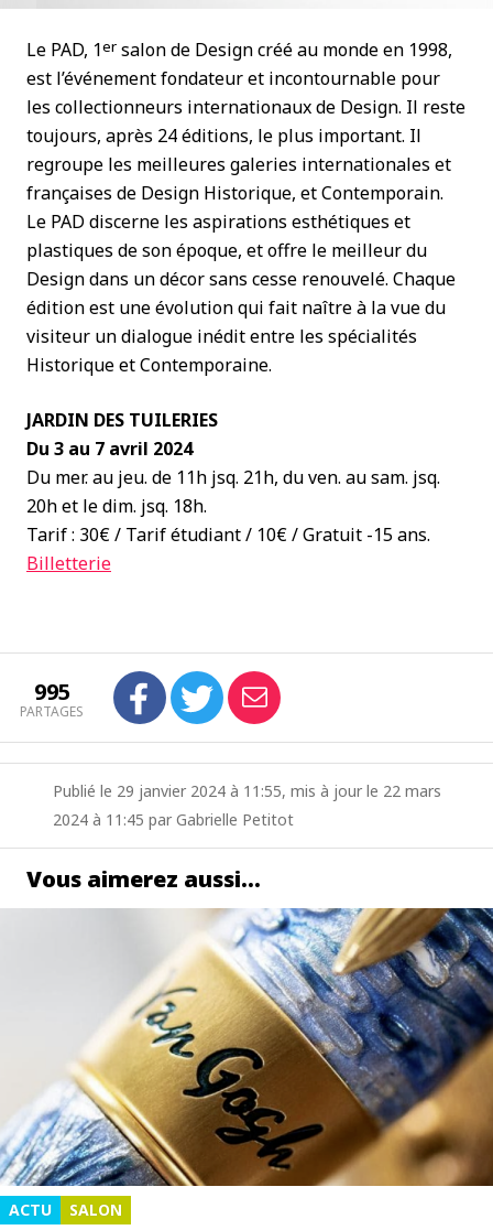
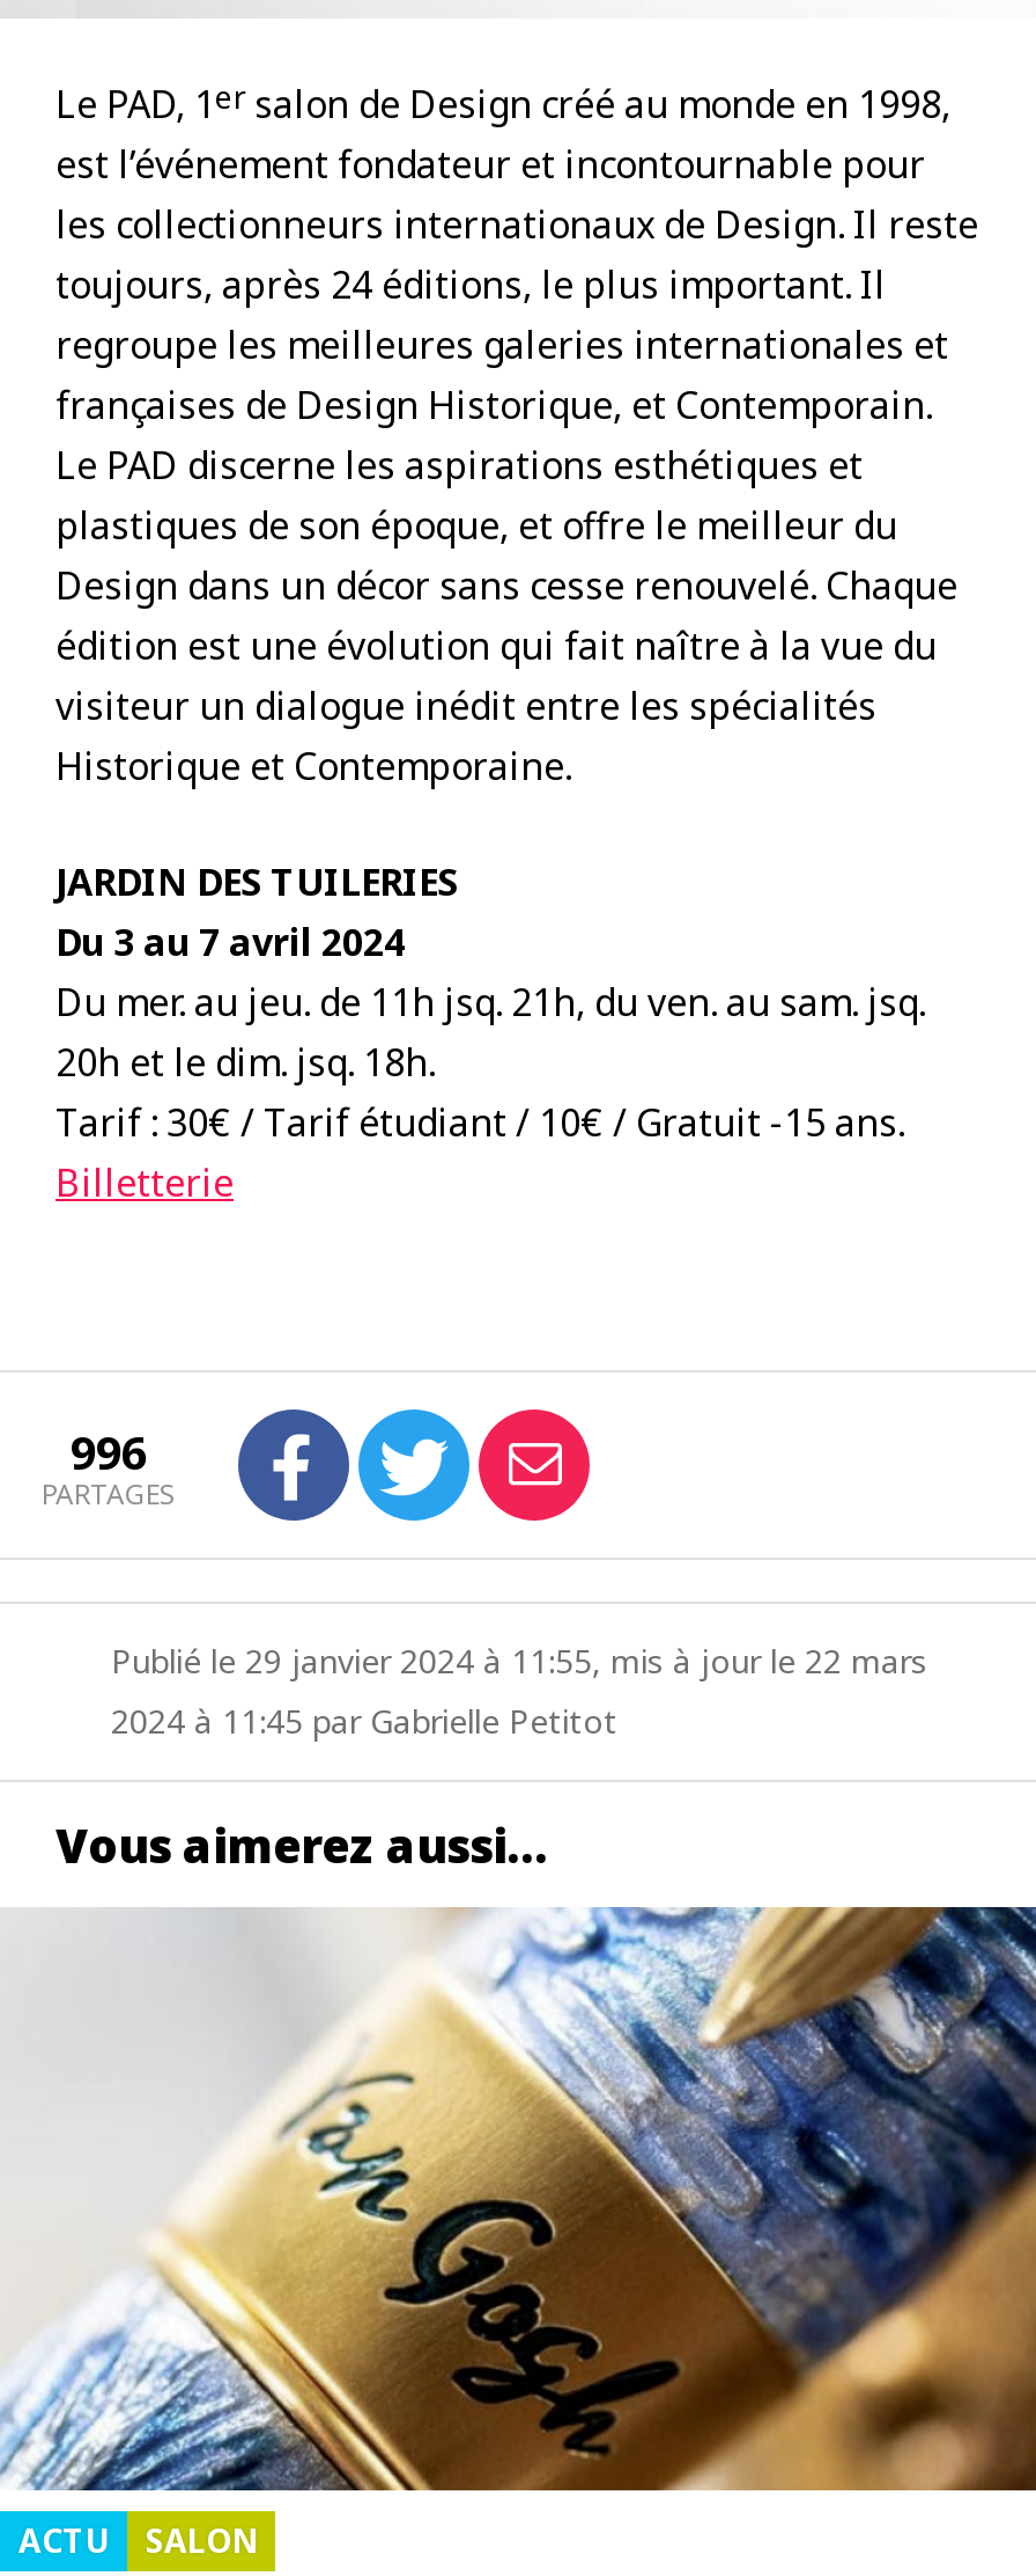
[34,677,70,706] 995 -> [71,1421,147,1484] 996

